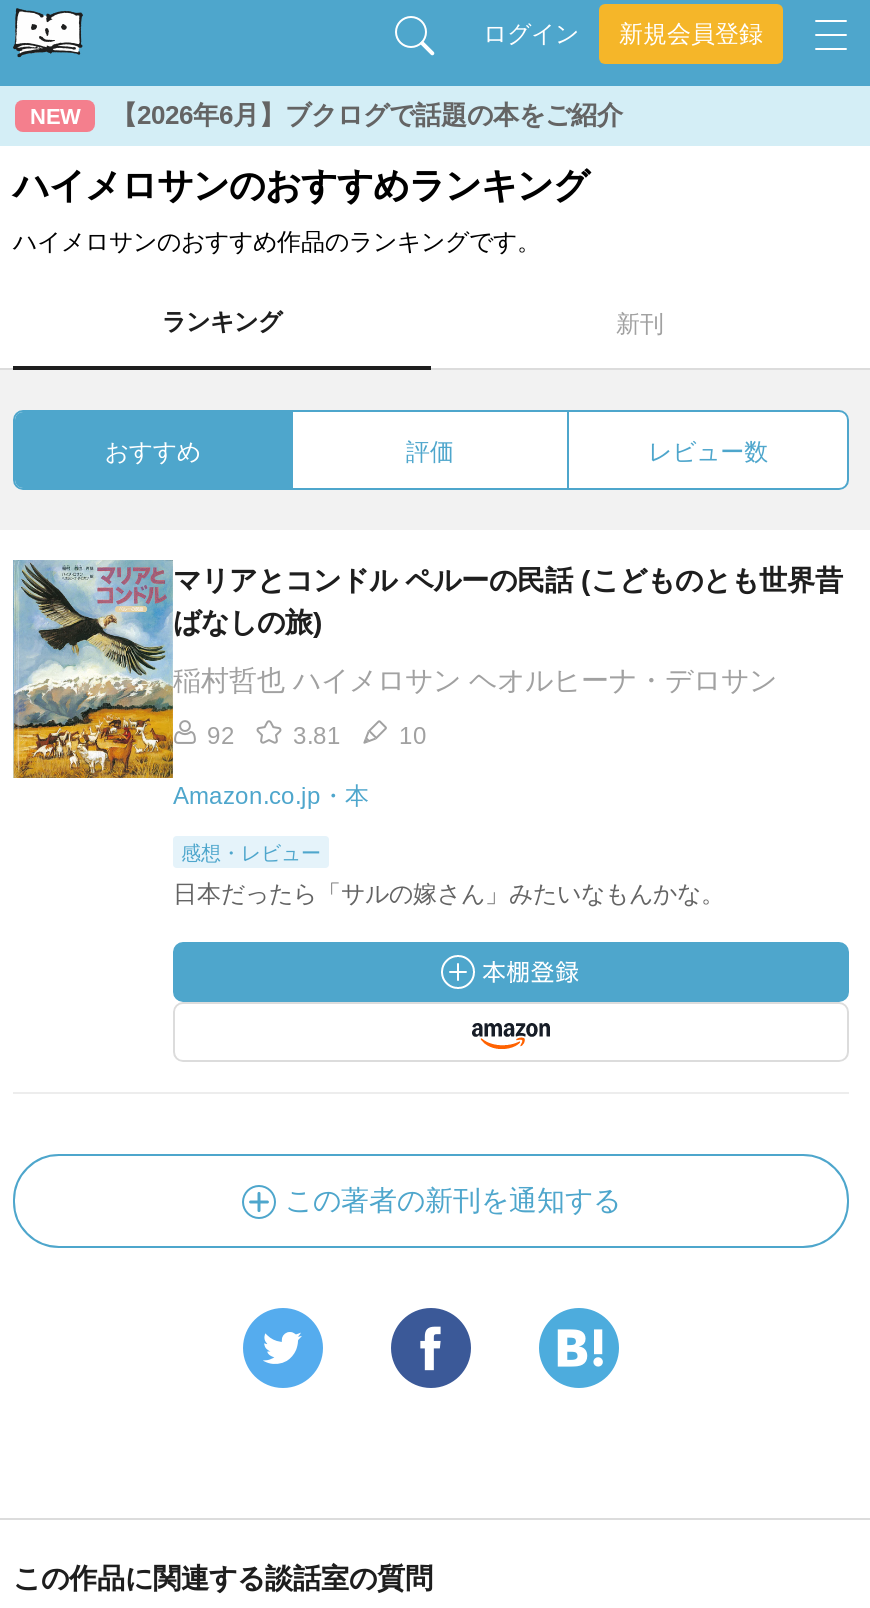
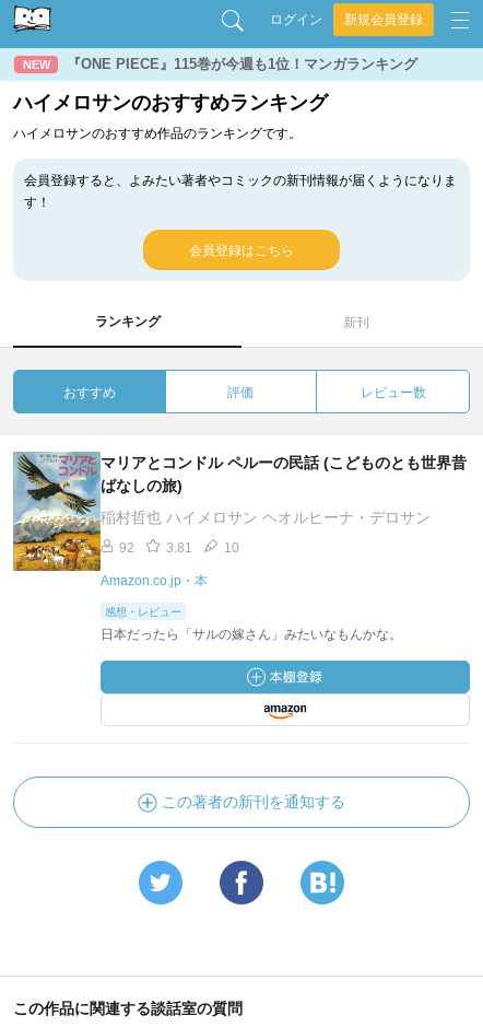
[111,100,623,130] 【2026年6月】ブクログで話題の本をご紹介 -> [67,56,417,72] 『ONE PIECE』115巻が今週も1位！マンガランキング
none -> [24,173,457,258] 会員登録すると、よみたい著者やコミックの新刊情報が届くようになりま | す！ | 会員登録はこちら

